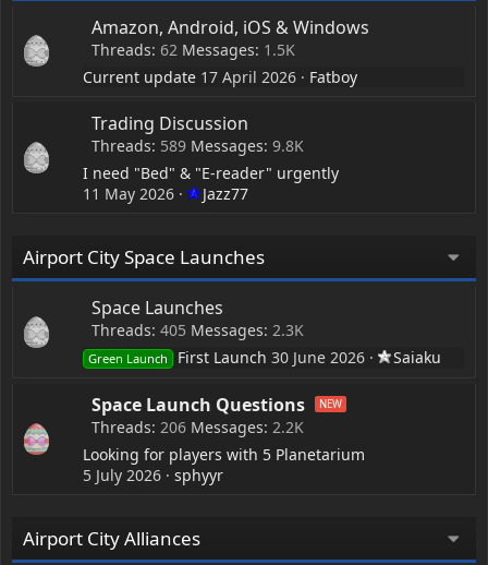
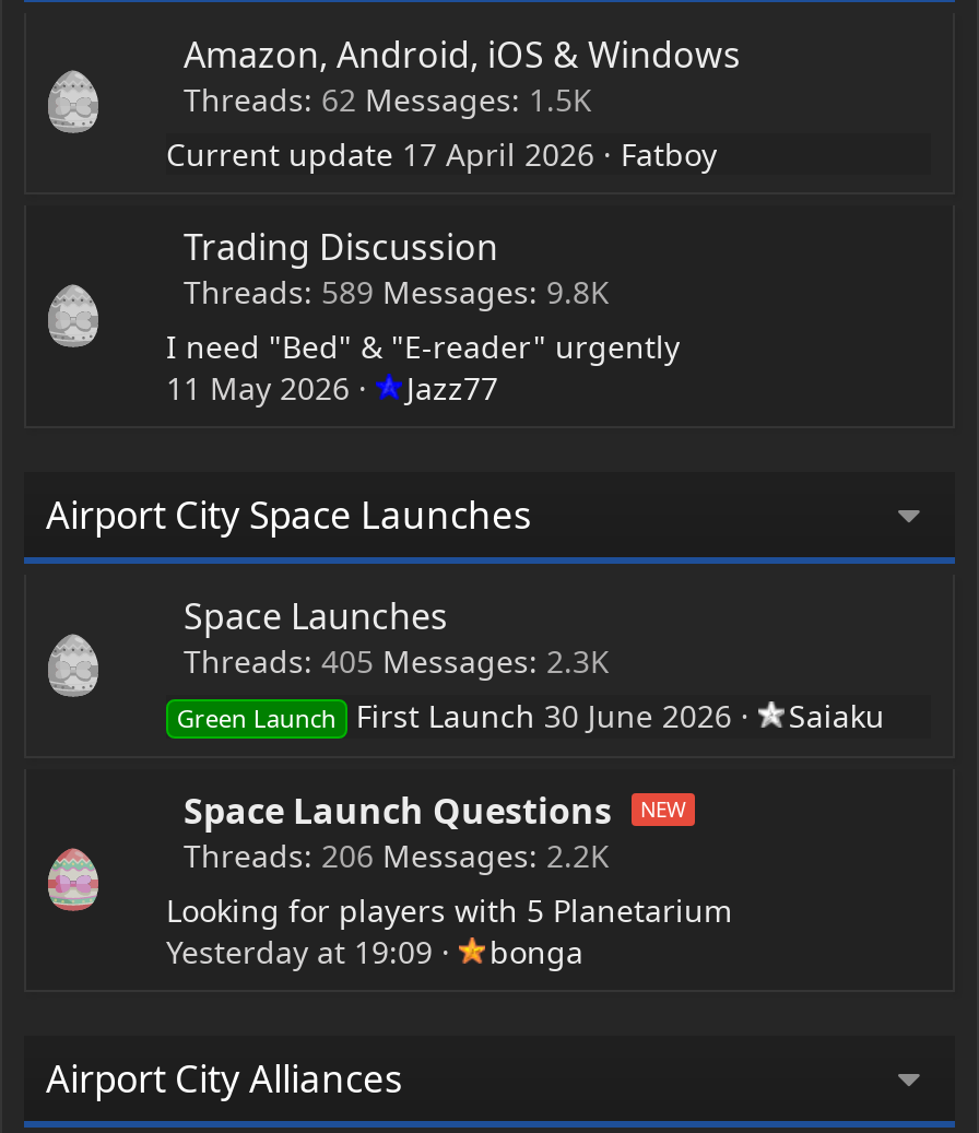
[83,465,223,486] 5 July 2026 | sphyyr -> [166,932,583,973] Yesterday at 19:09 | bonga

